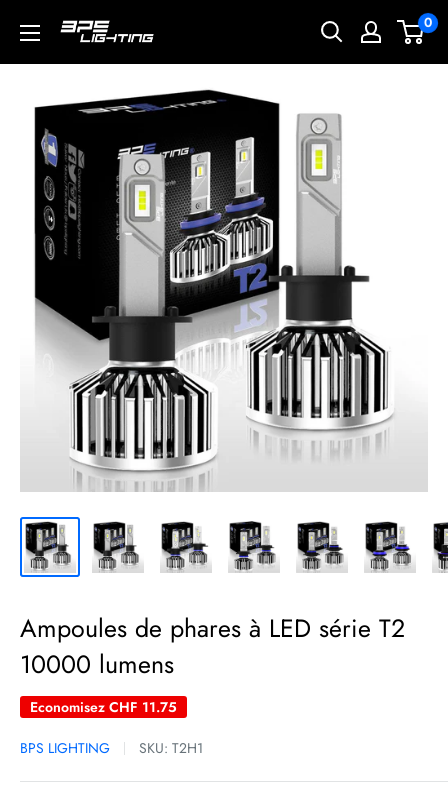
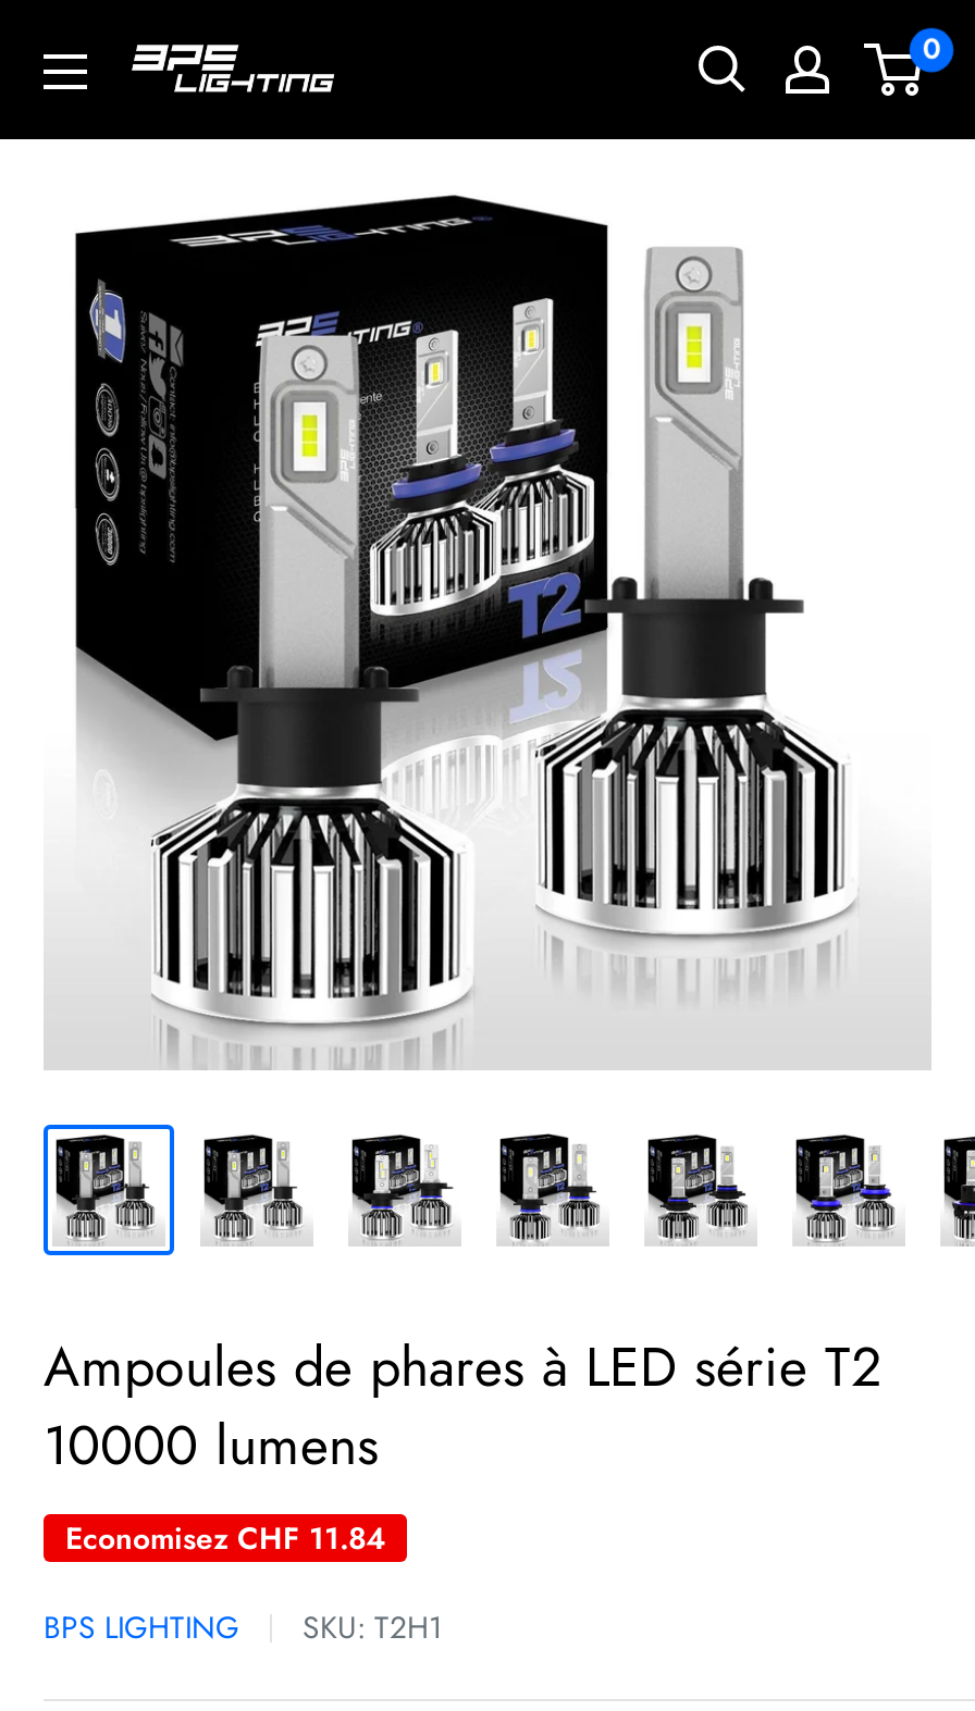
[30,697,177,717] Economisez CHF 11.75 -> [65,1516,385,1560] Economisez CHF 11.84

